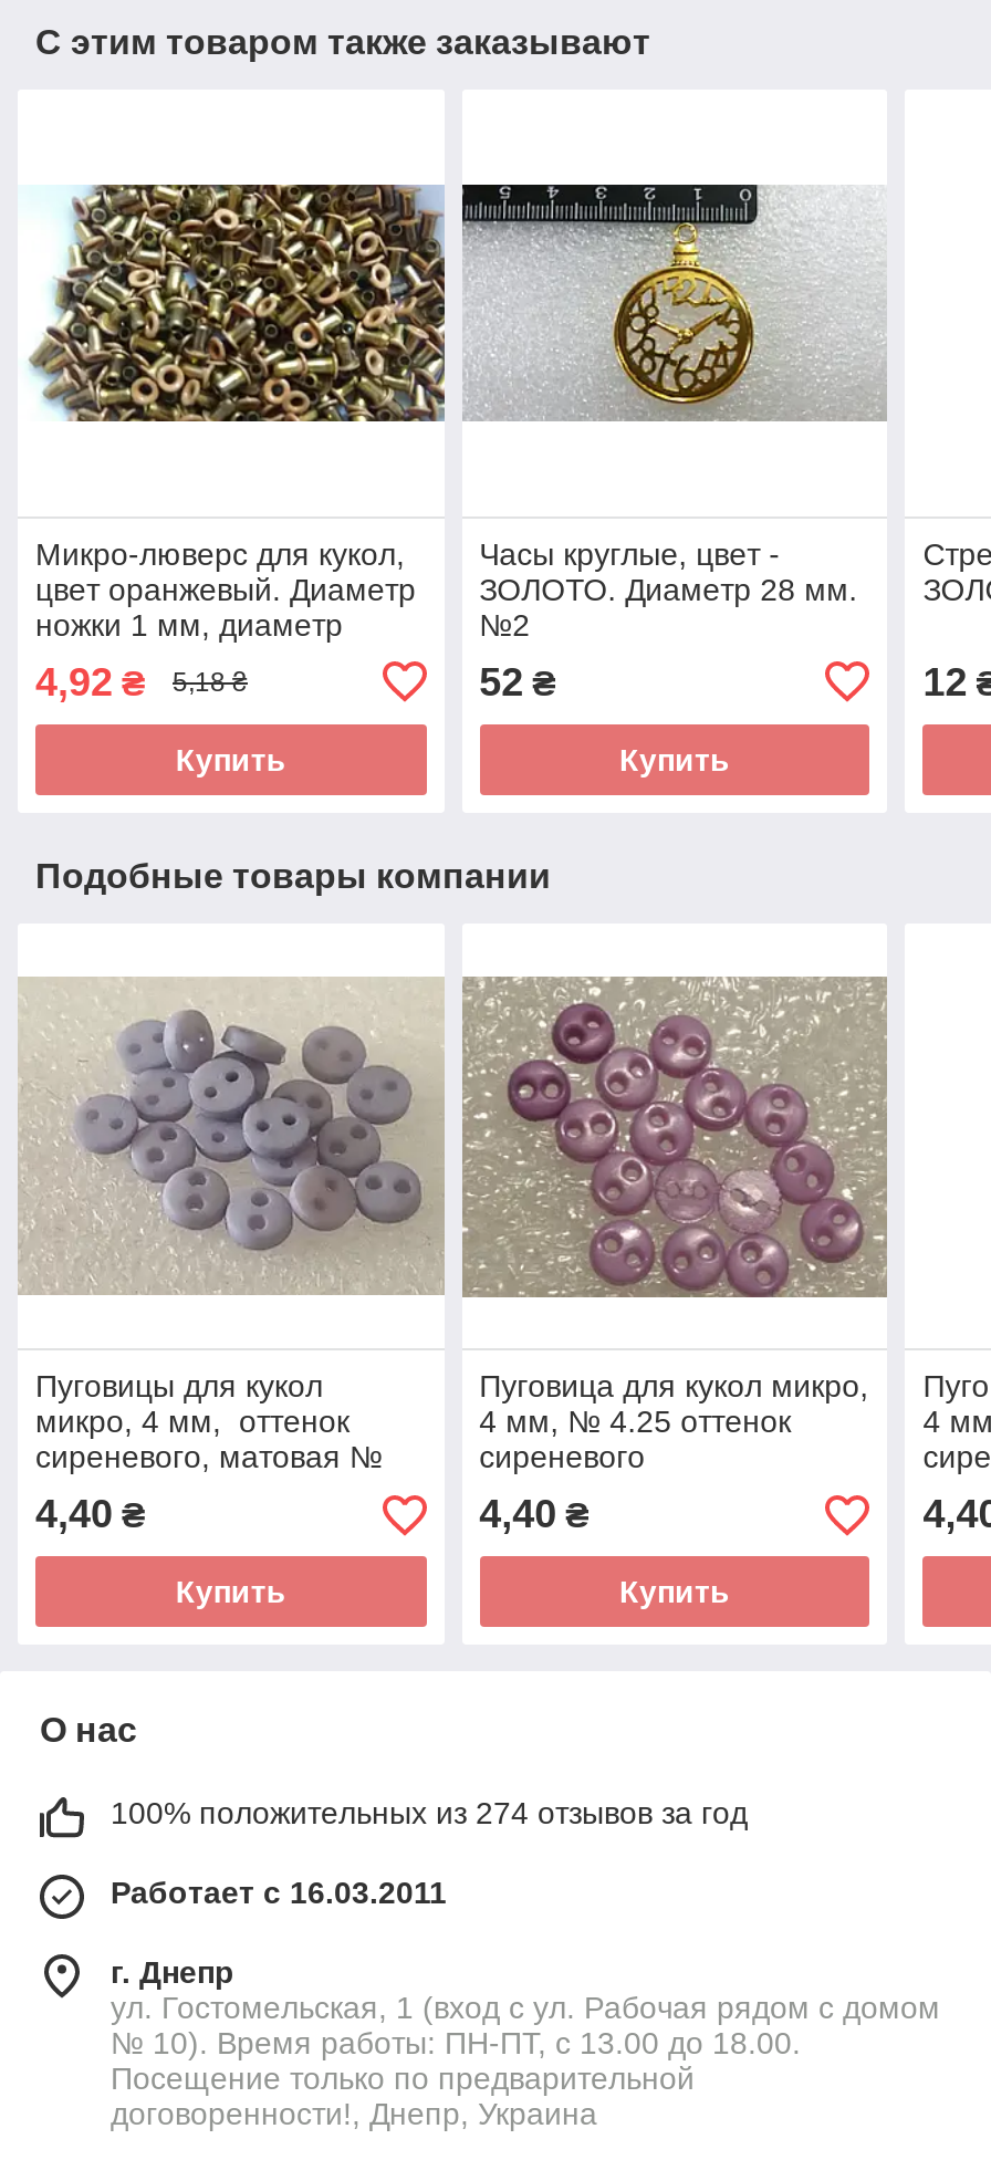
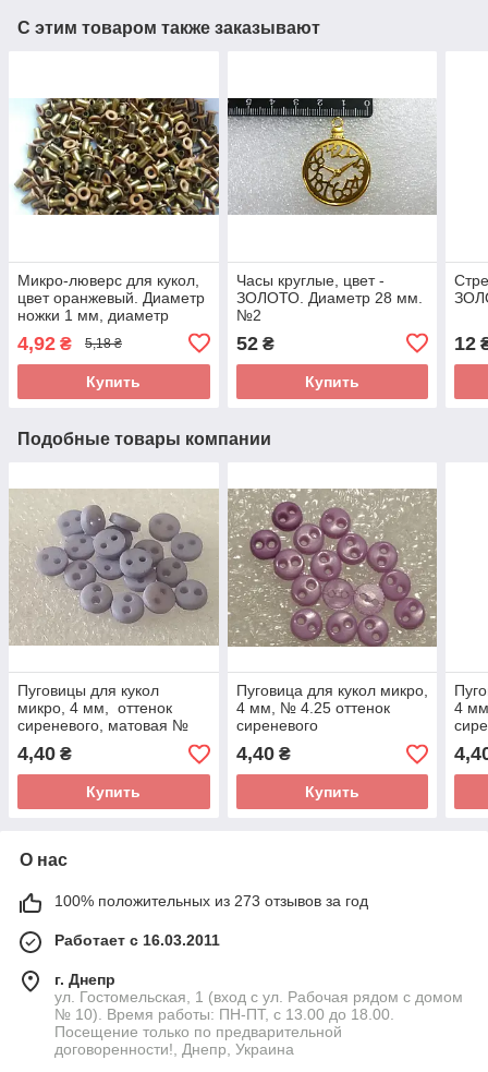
[111,1796,748,1832] 100% положительных из 274 отзывов за год -> [54,893,368,910] 100% положительных из 273 отзывов за год

